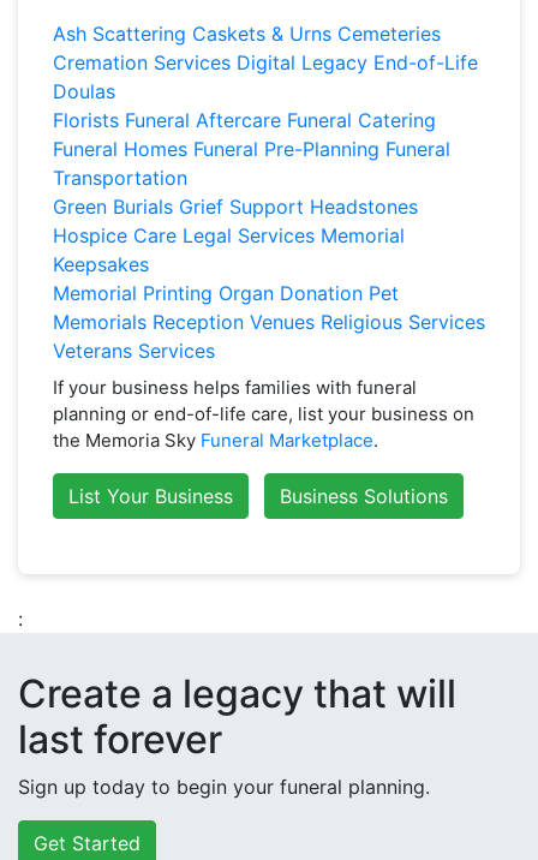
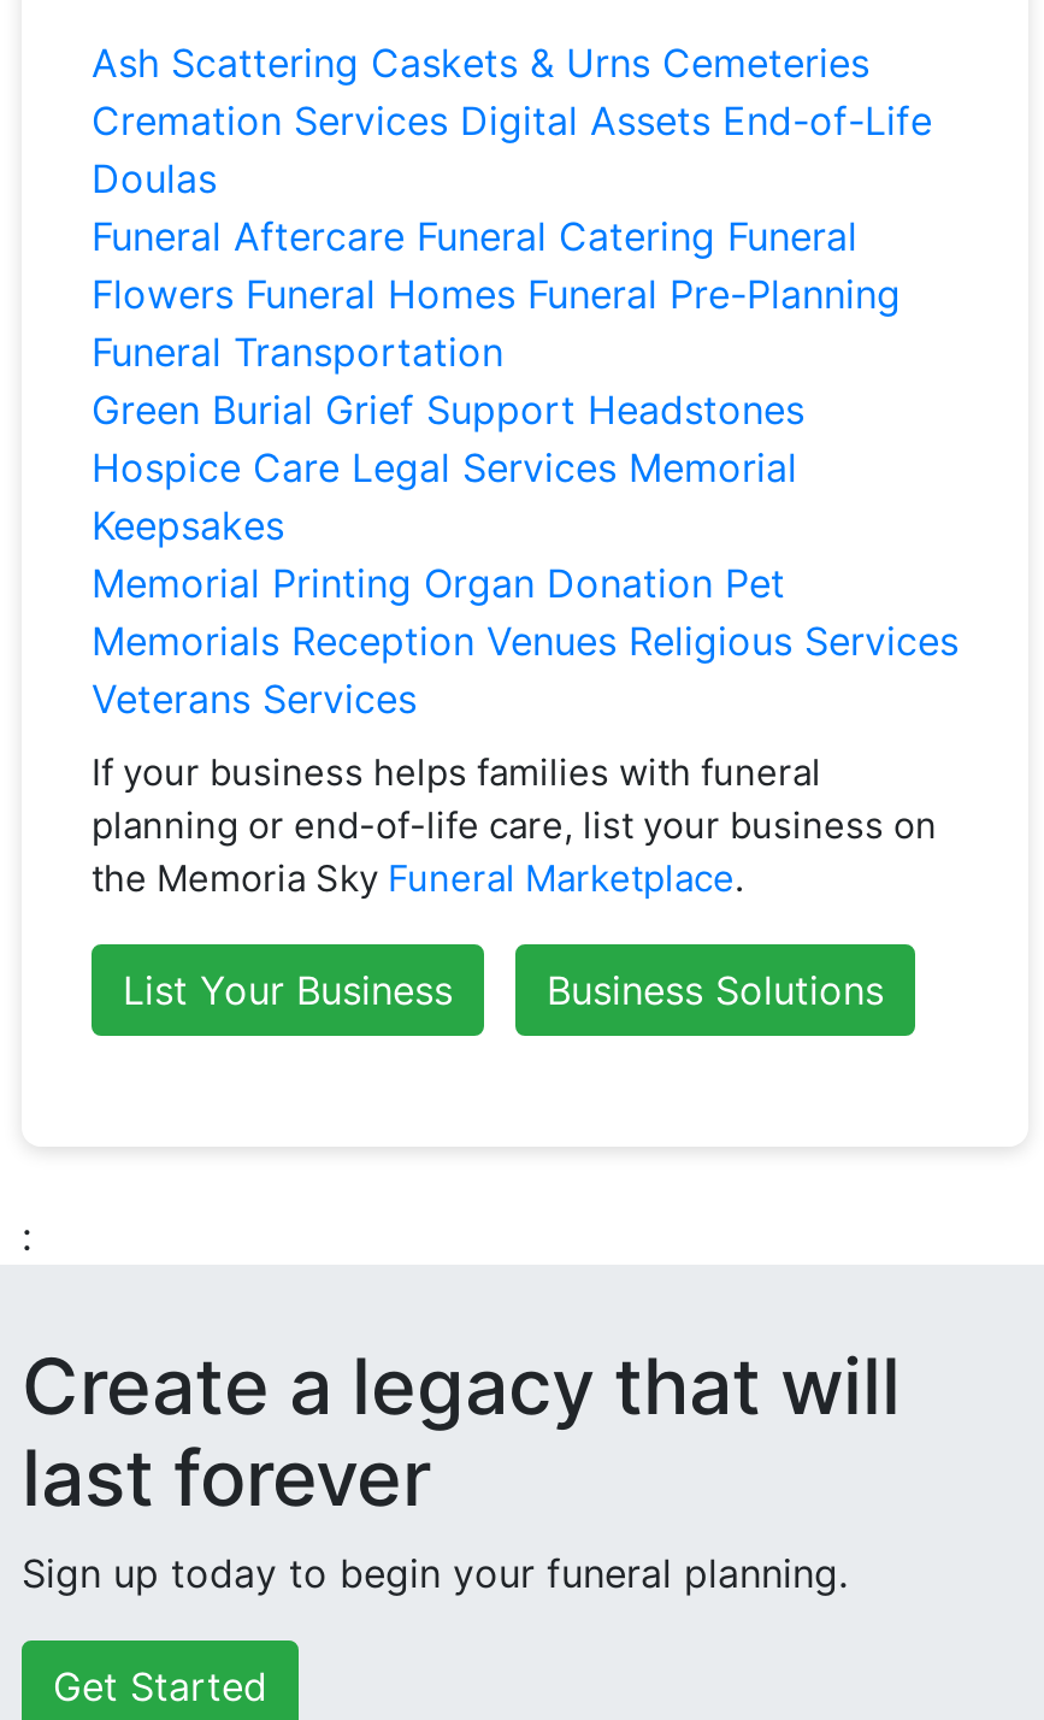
[53,50,478,74] Cremation Services Digital Legacy End-of-Life -> [92,95,932,144] Cremation Services Digital Assets End-of-Life
[53,108,450,218] Florists Funeral Aftercare Funeral Catering | Funeral Homes Funeral Pre-Planning Funeral | Transportation | Green Burials Grief Support Headstones -> [92,211,901,433] Funeral Aftercare Funeral Catering Funeral | Flowers Funeral Homes Funeral Pre-Planning | Funeral Transportation | Green Burial Grief Support Headstones

